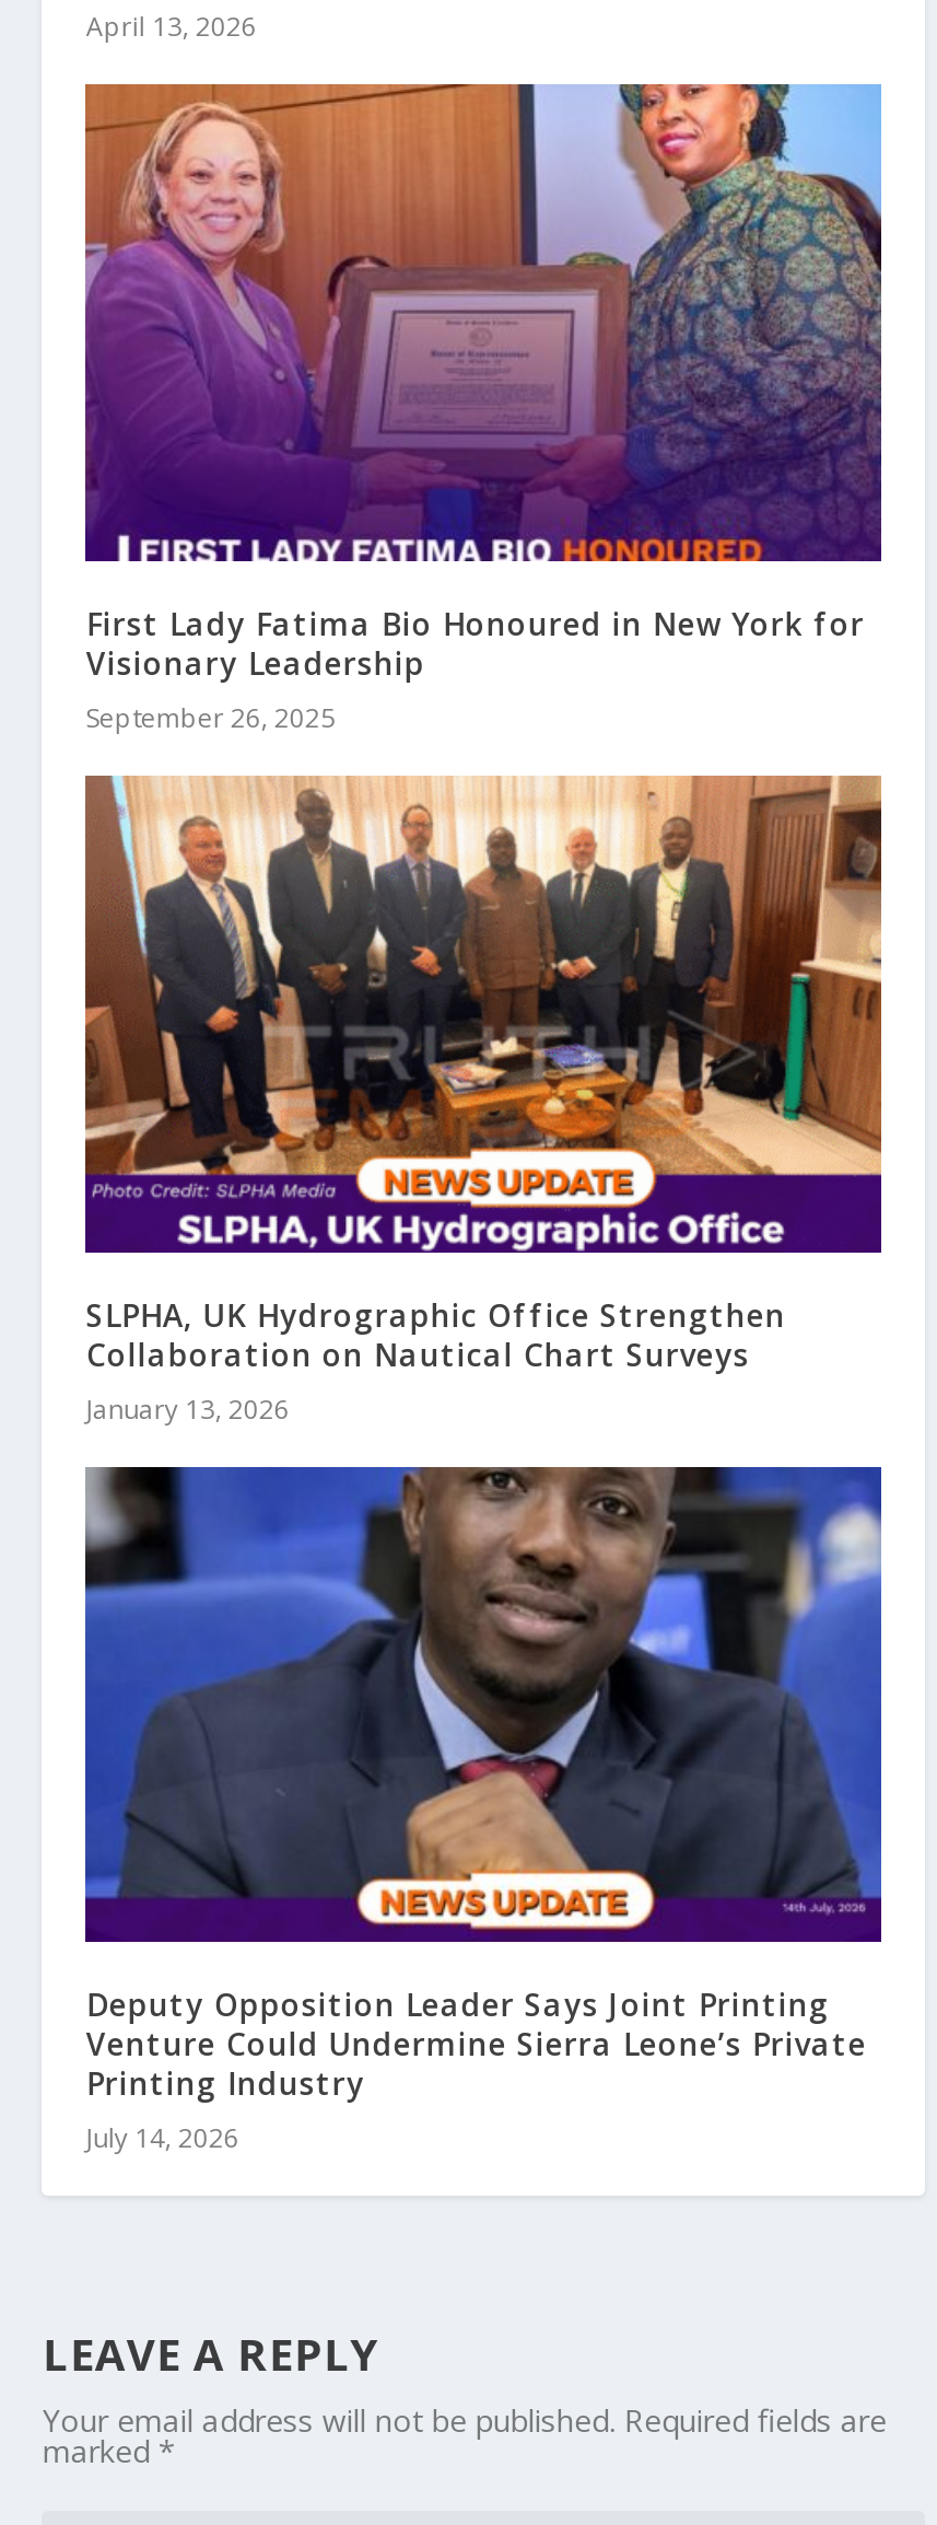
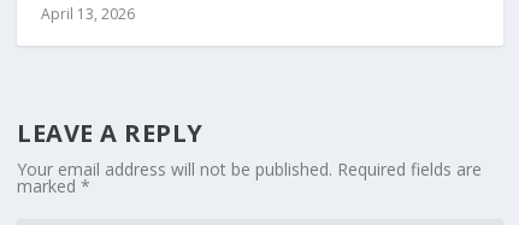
[83,83,883,736] [image] | First Lady Fatima Bio Honoured in New York for | Visionary Leadership | September 26, 2025 -> none
[83,775,883,1427] [image] | SLPHA, UK Hydrographic Office Strengthen | Collaboration on Nautical Chart Surveys | January 13, 2026 -> none
[83,1466,883,2158] [image] | Deputy Opposition Leader Says Joint Printing | Venture Could Undermine Sierra Leone’s Private | Printing Industry | July 14, 2026 -> none

